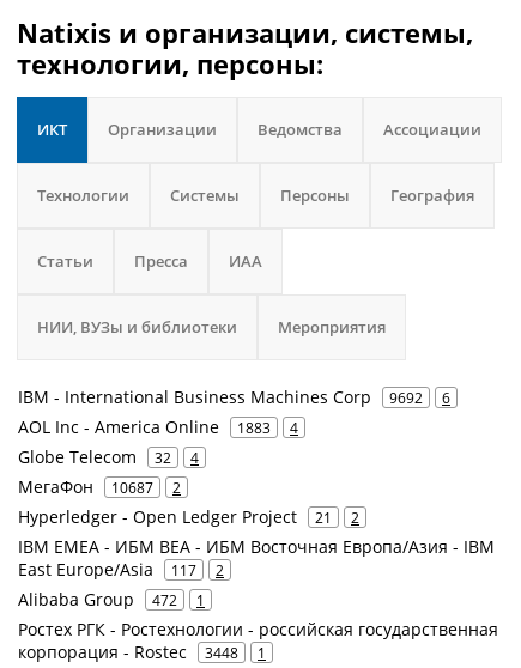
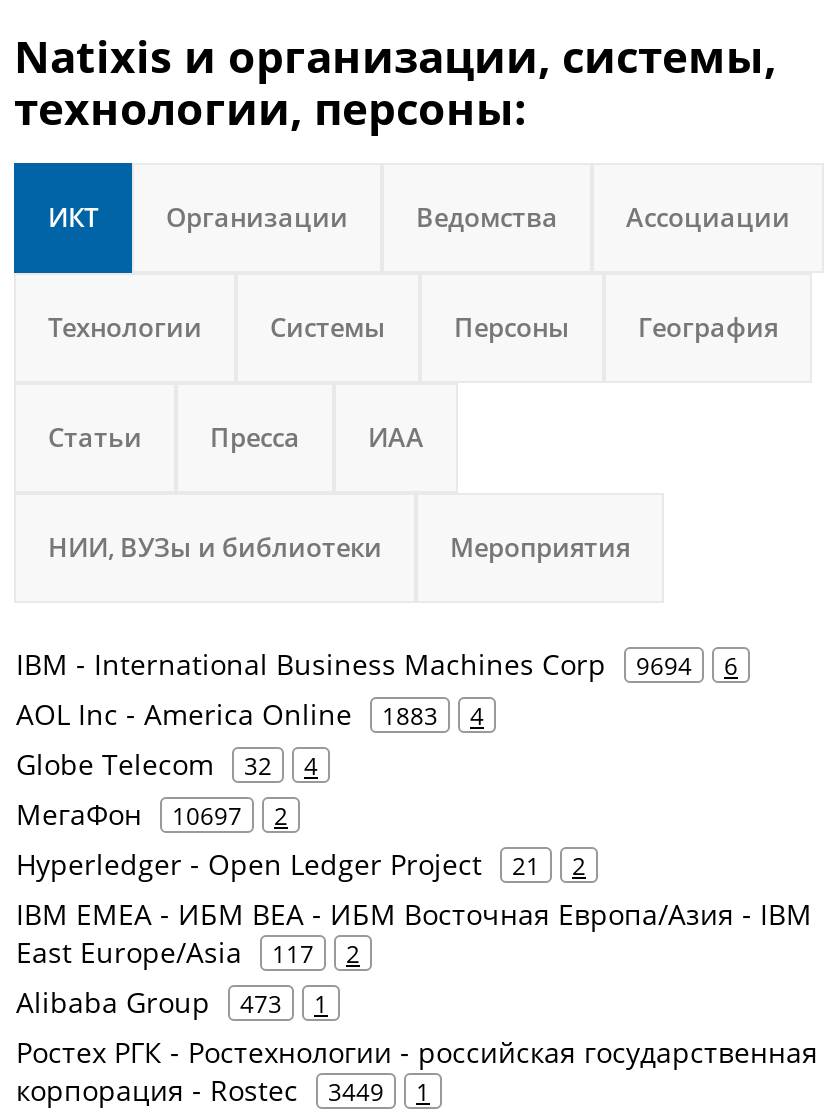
[18,385,450,408] IBM - International Business Machines Corp 9692 6 -> [16,645,738,683] IBM - International Business Machines Corp 9694 6
[18,475,181,498] МегаФон 10687 2 -> [16,795,288,833] МегаФон 10697 2
[18,588,205,611] Alibaba Group 472 1 -> [16,983,328,1021] Alibaba Group 473 1
[18,640,266,663] корпорация - Rostec 3448 1 -> [16,1071,430,1109] корпорация - Rostec 3449 1

